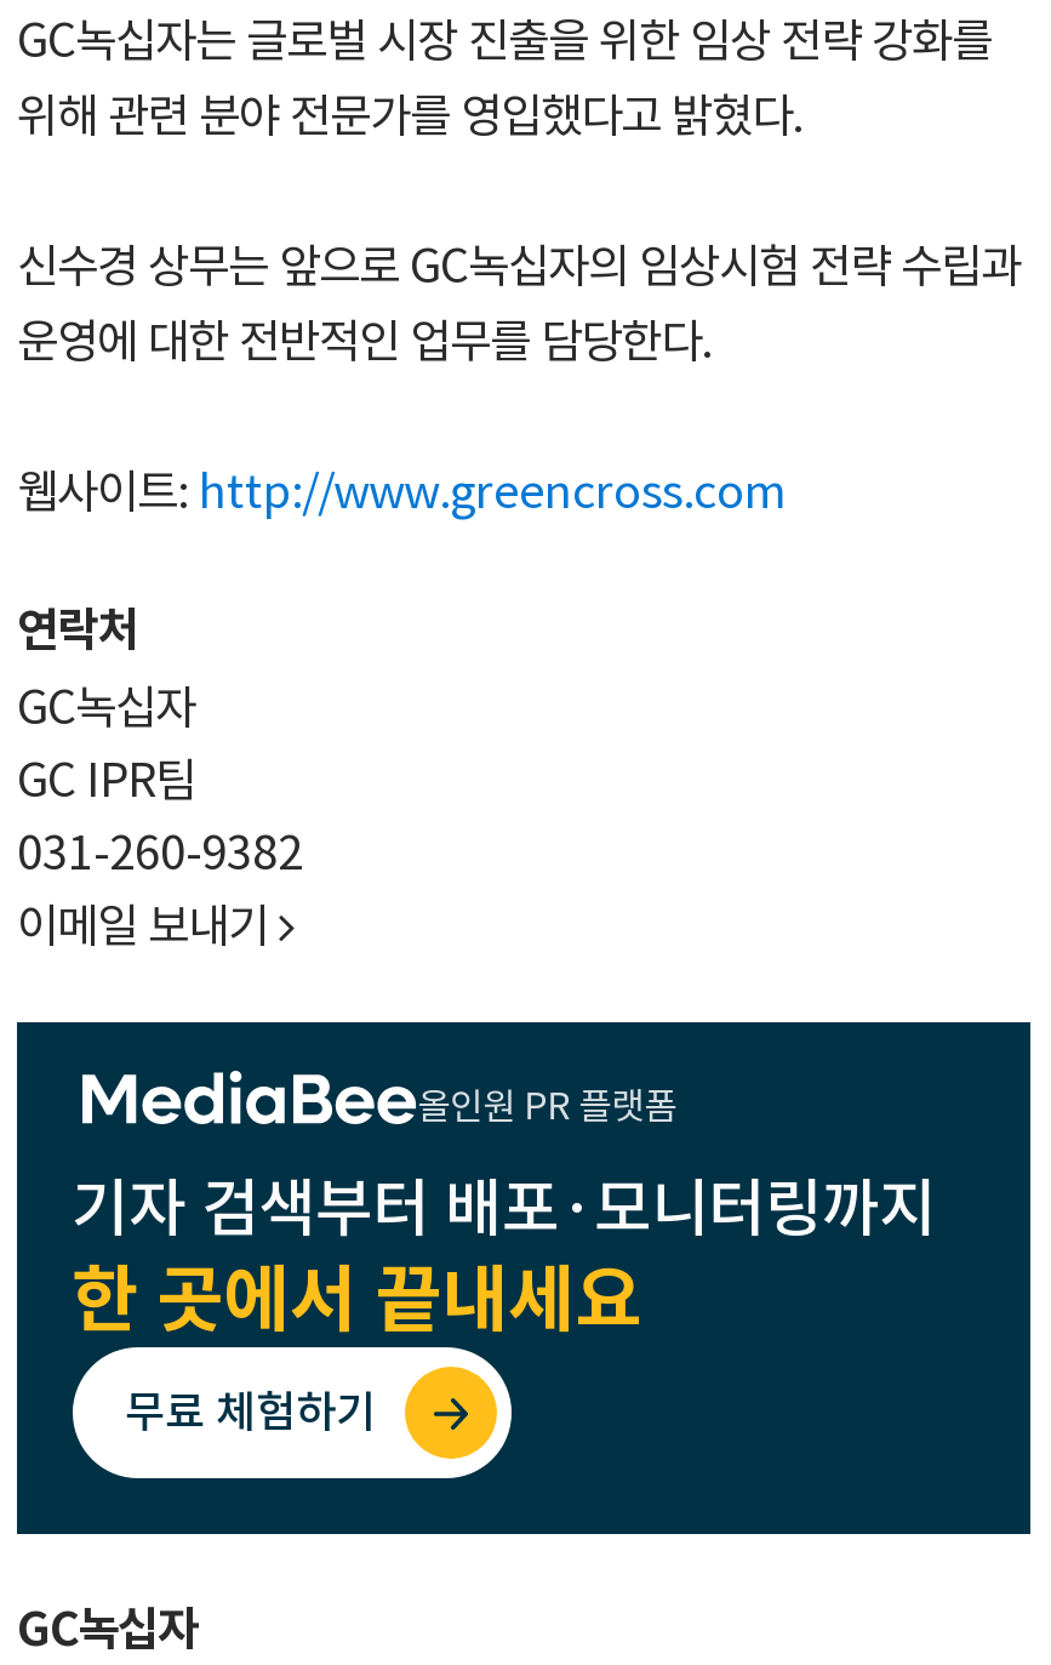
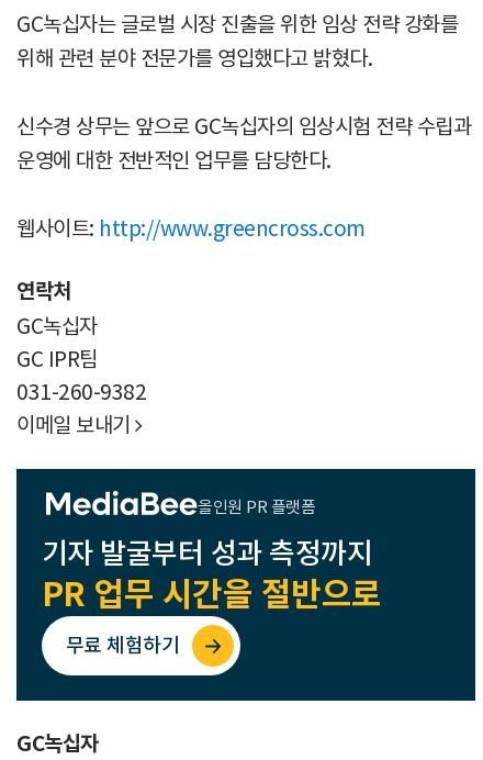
[72,1169,936,1346] 기자 검색부터 배포·모니터링까지 | 한 곳에서 끝내세요 -> [41,535,381,615] 기자 발굴부터 성과 측정까지 | PR 업무 시간을 절반으로

